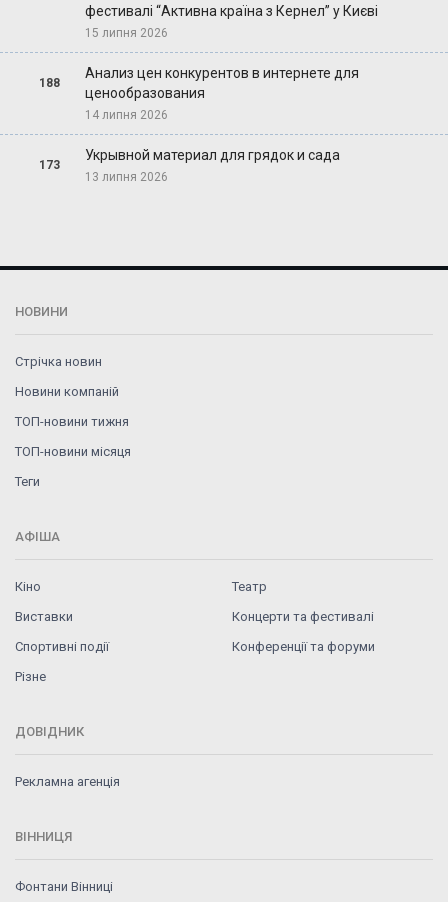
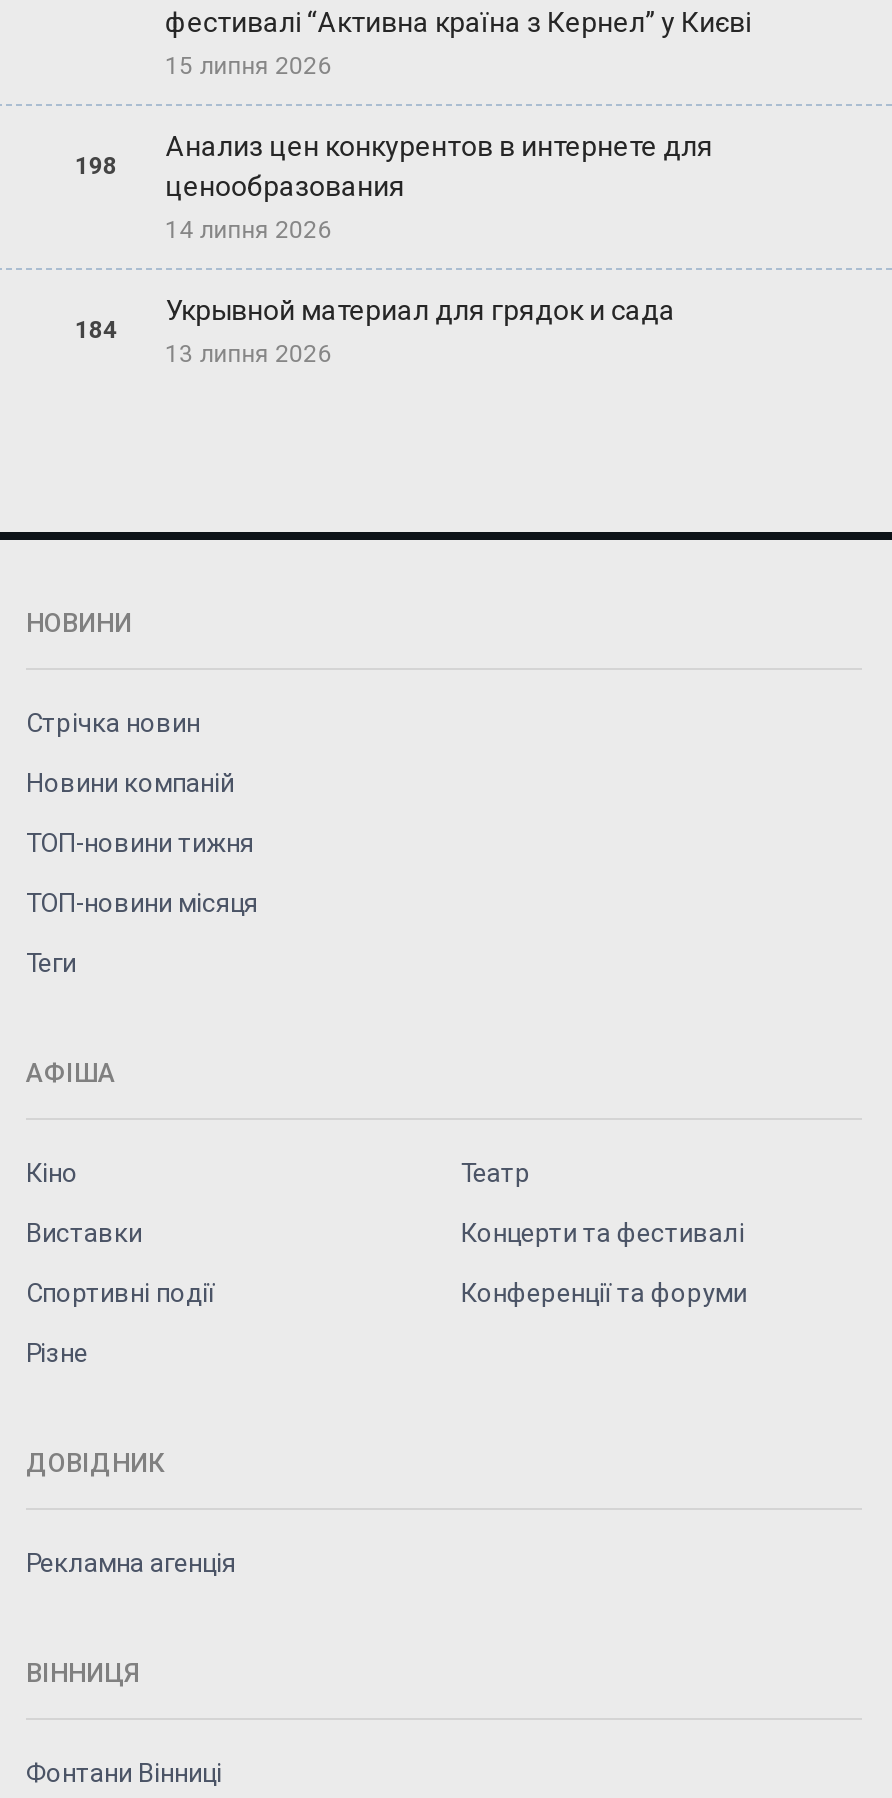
[39,76,60,90] 188 -> [75,151,117,179] 198
[39,158,60,172] 173 -> [75,315,117,343] 184

